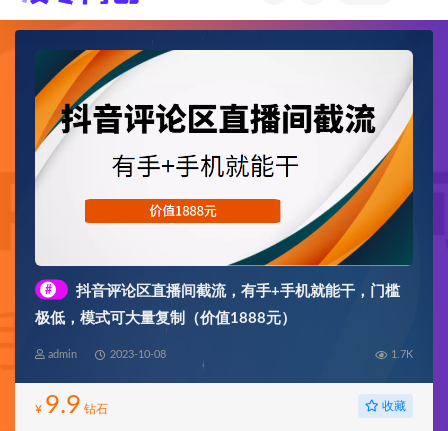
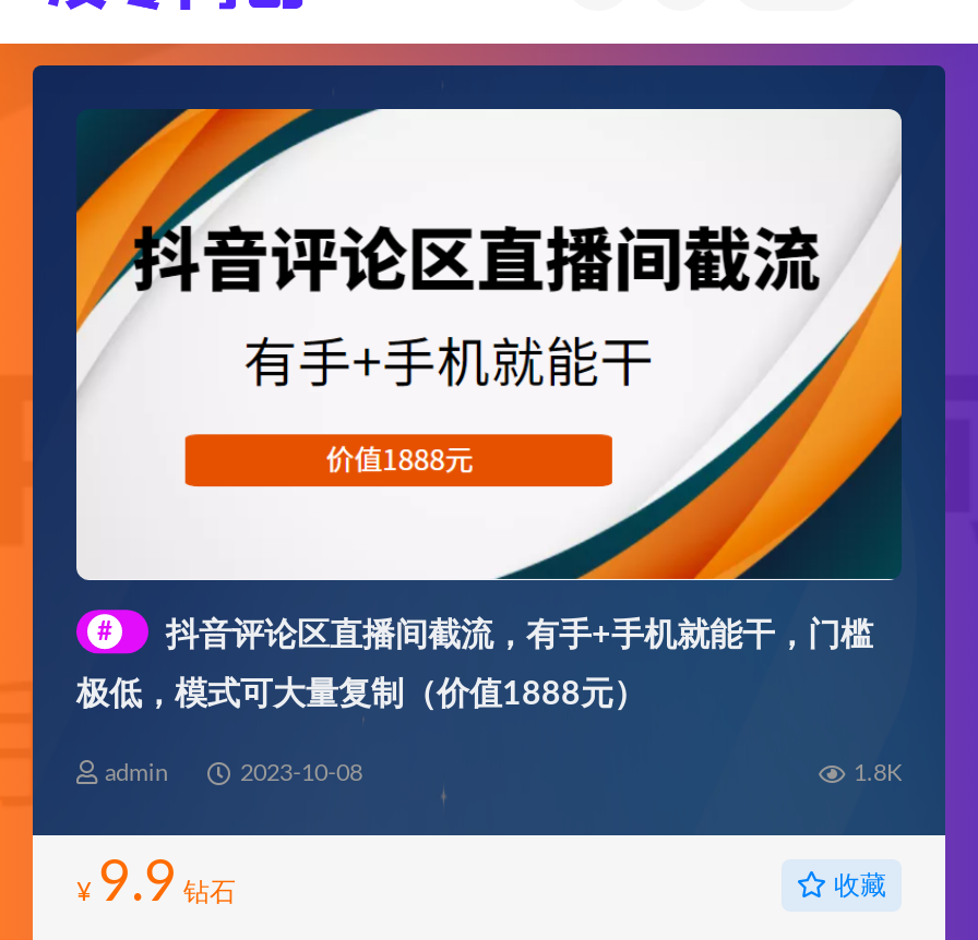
[391,349,413,360] 1.7K -> [854,761,902,785] 1.8K

